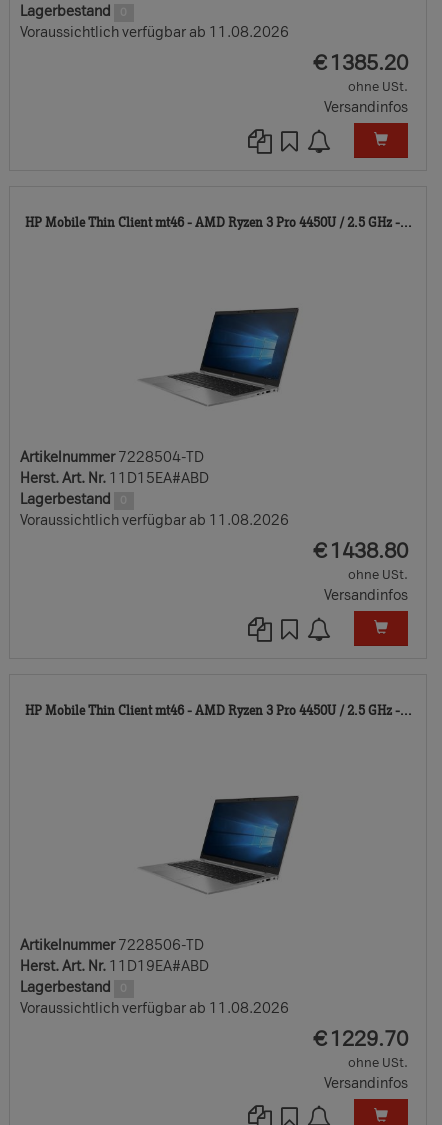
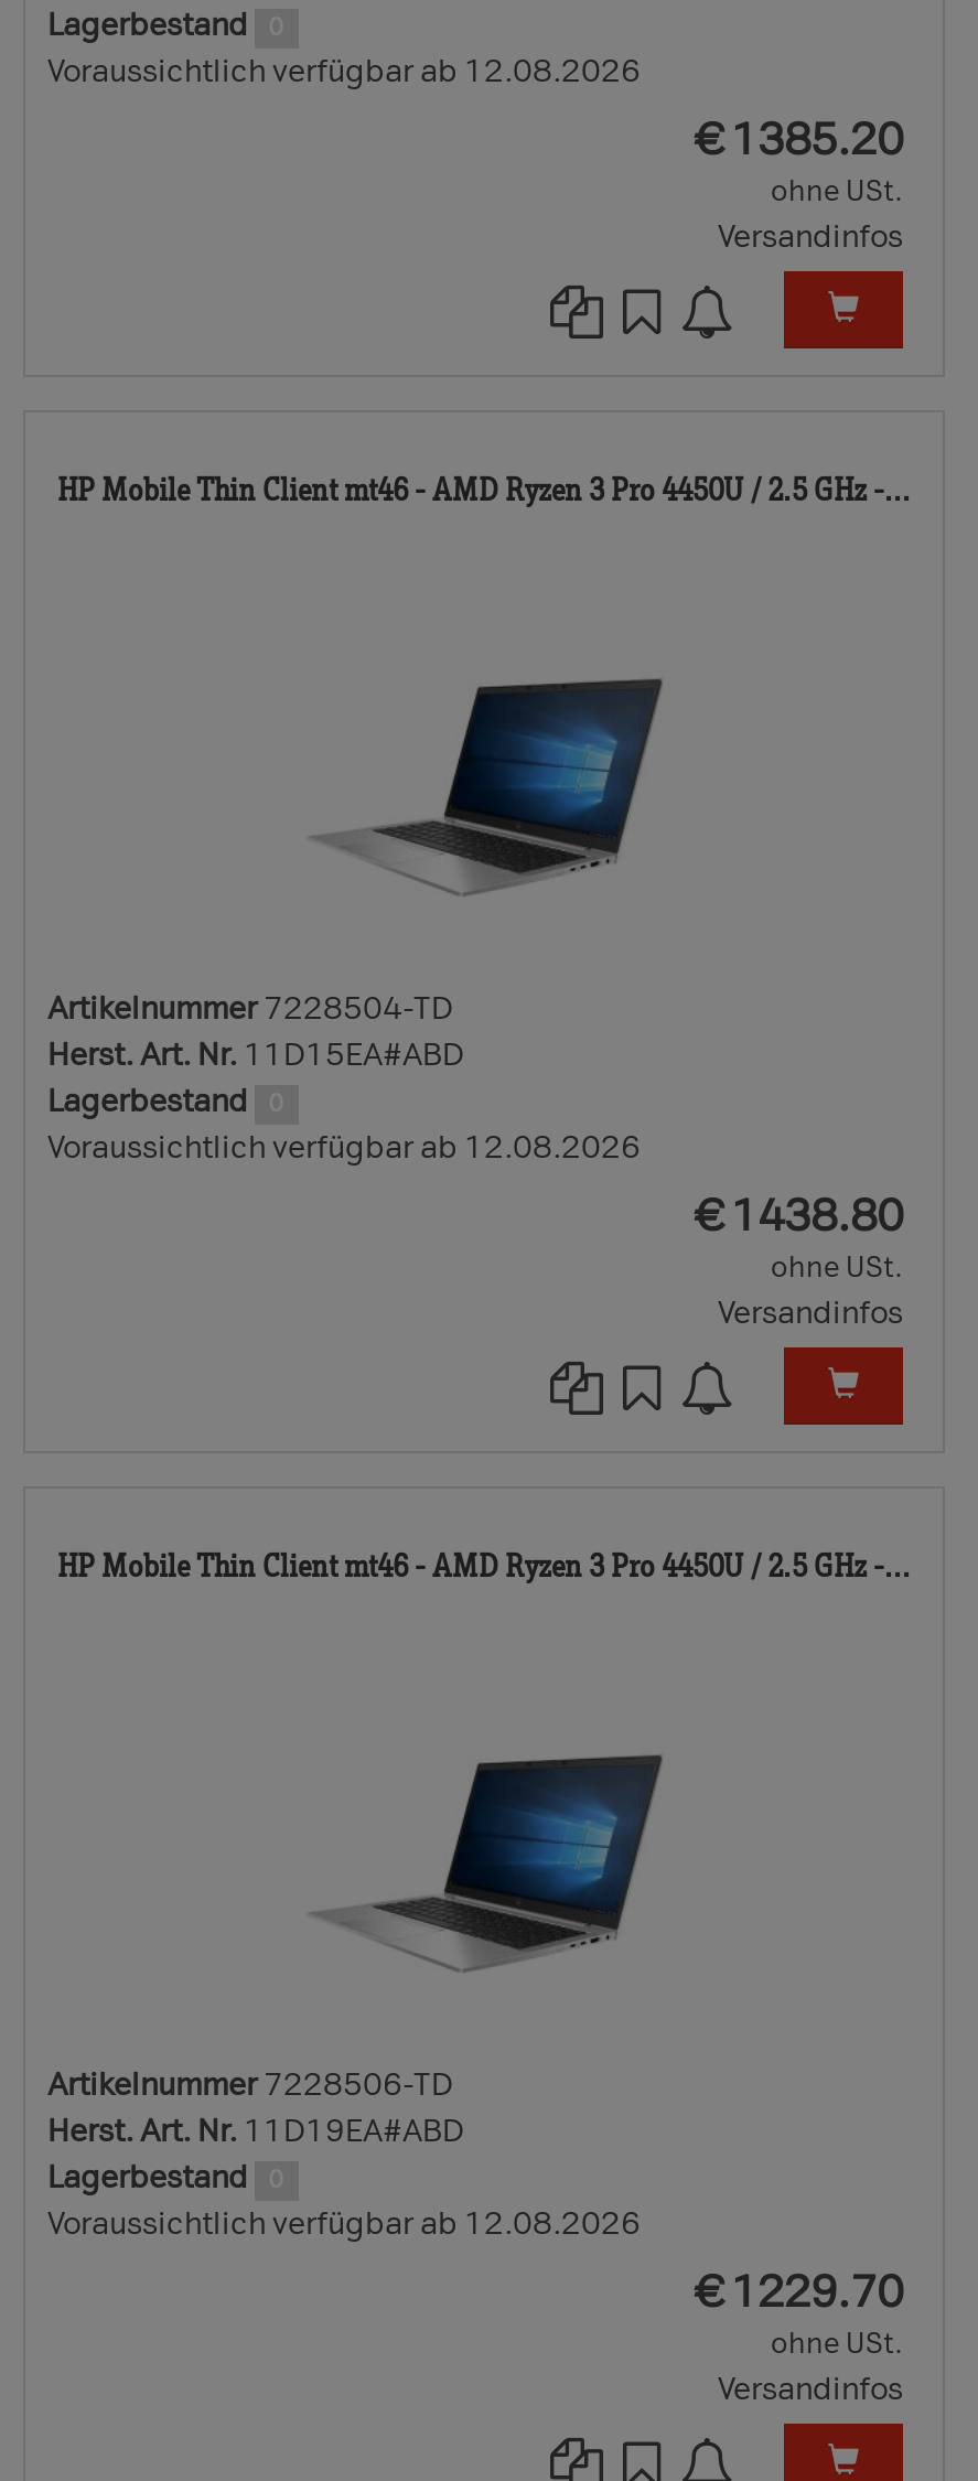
[20,24,289,41] Voraussichtlich verfügbar ab 11.08.2026 -> [47,53,641,90] Voraussichtlich verfügbar ab 12.08.2026
[20,512,289,529] Voraussichtlich verfügbar ab 11.08.2026 -> [47,1129,641,1167] Voraussichtlich verfügbar ab 12.08.2026
[20,1000,289,1017] Voraussichtlich verfügbar ab 11.08.2026 -> [47,2205,641,2243] Voraussichtlich verfügbar ab 12.08.2026

